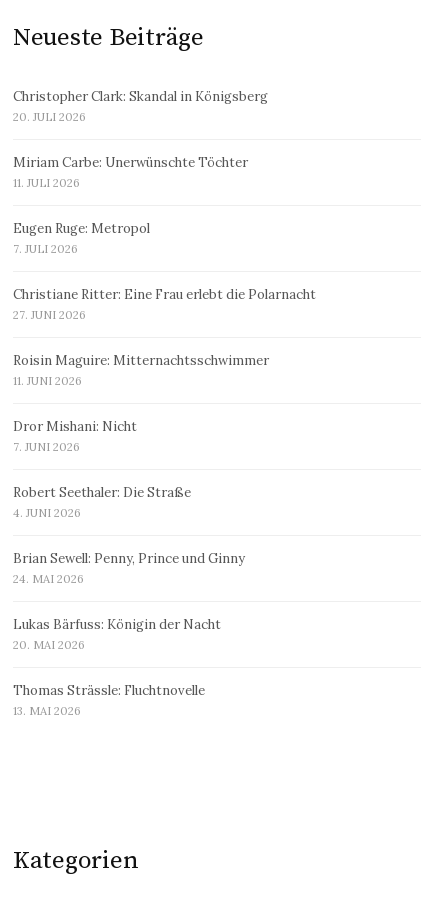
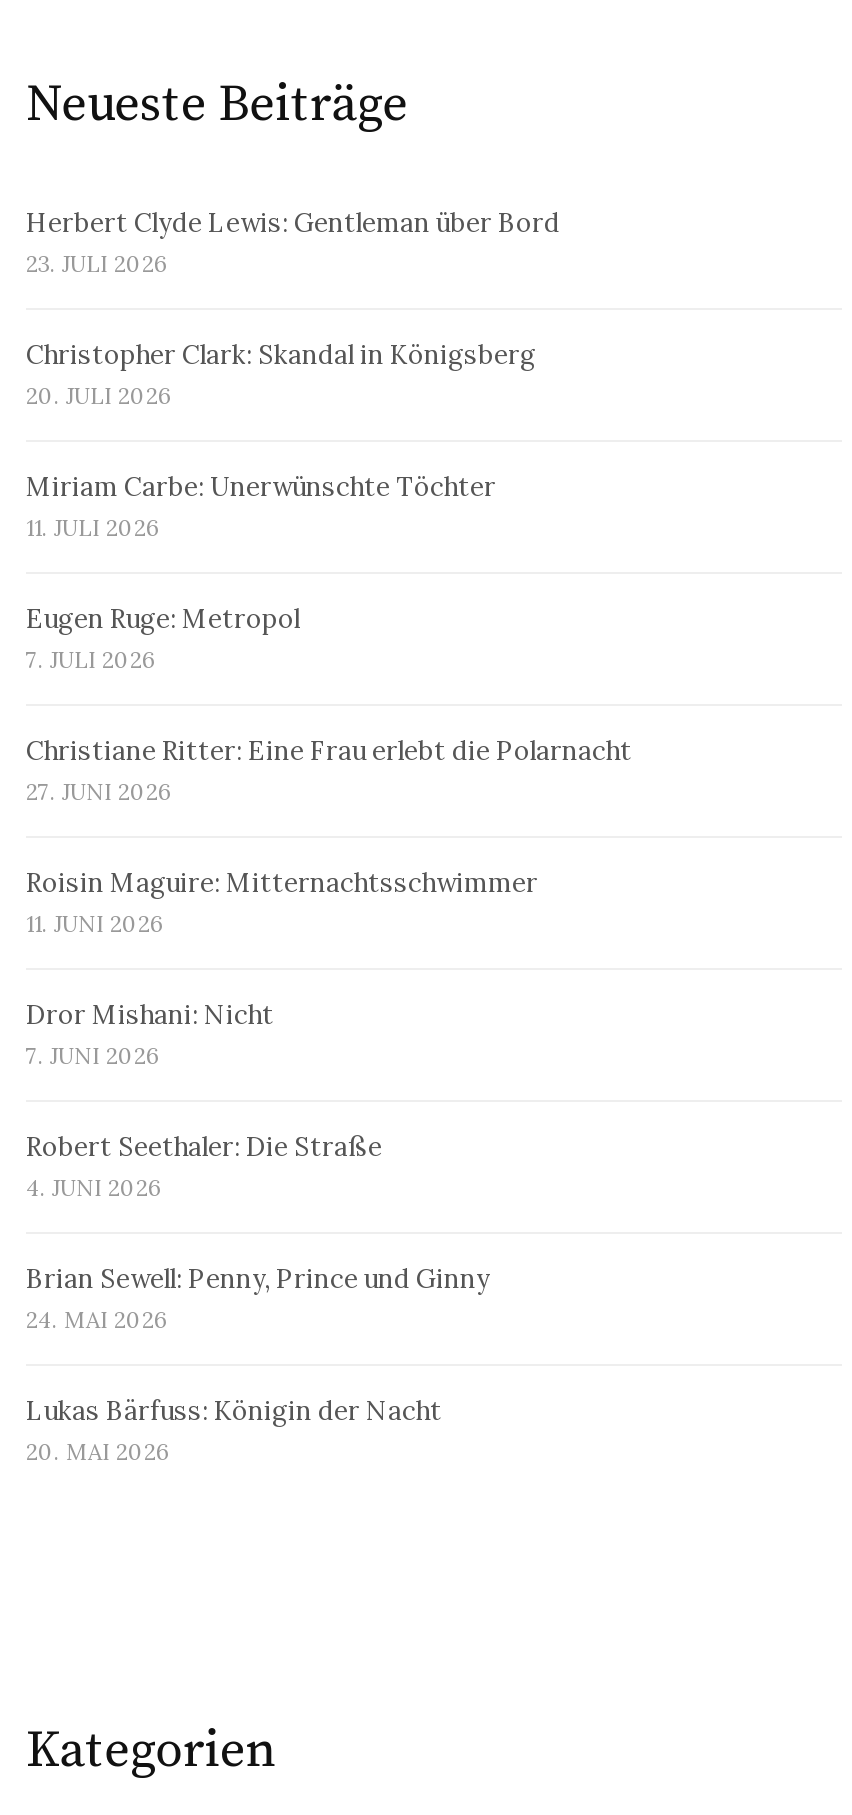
none -> [26,206,560,278] Herbert Clyde Lewis: Gentleman über Bord | 23. JULI 2026
moved [13,88,316,652] -> [26,338,632,1466]: Christopher Clark: Skandal in Königsberg | 20. JULI 2026 | Miriam Carbe: Unerwünschte Töchter | ... | Lukas Bärfuss: Königin der Nacht | 20. MAI 2026
[13,682,205,718] Thomas Strässle: Fluchtnovelle | 13. MAI 2026 -> none

